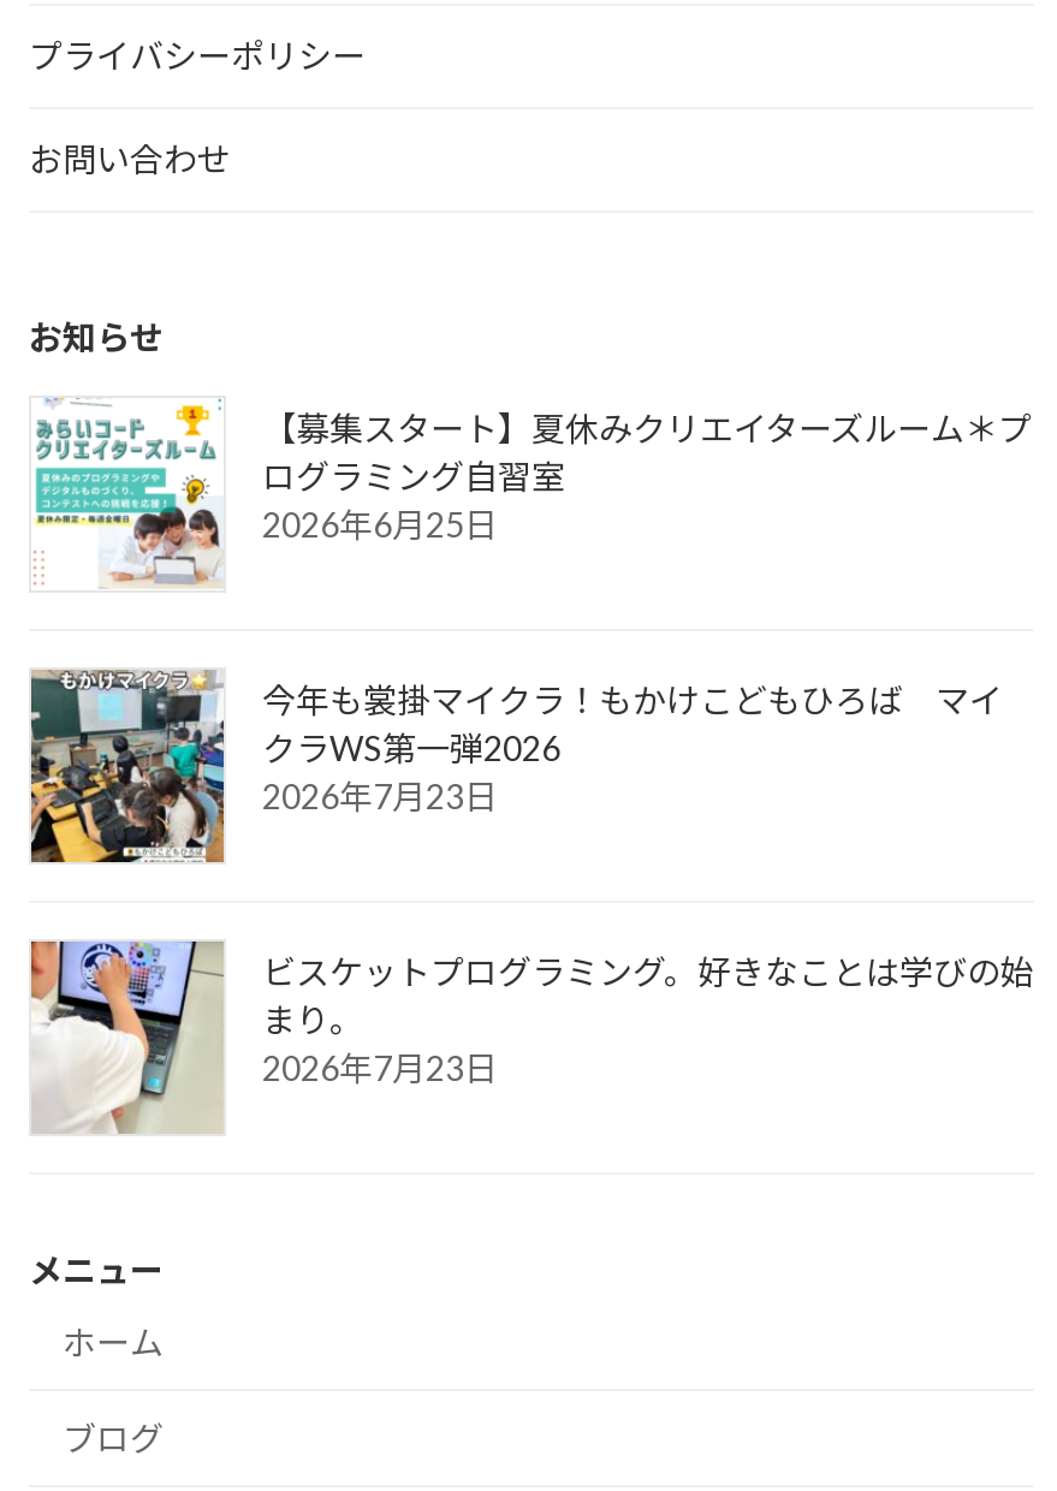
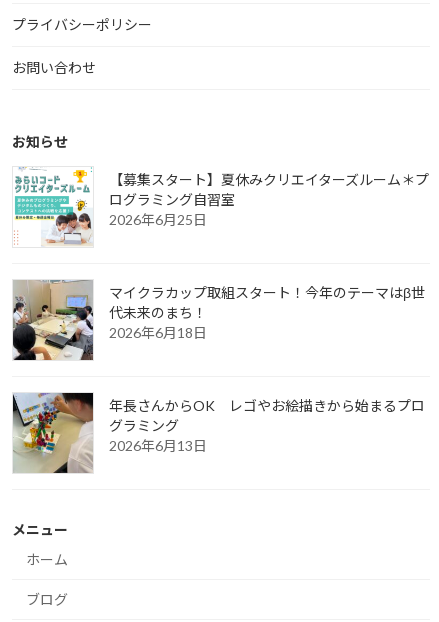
[29,670,1003,865] [image] | 今年も裳掛マイクラ！もかけこどもひろば マイ | クラWS第一弾2026 | 2026年7月23日 -> [12,280,425,361] [image] | マイクラカップ取組スタート！今年のテーマはβ世 | 代未来のまち！ | 2026年6月18日
[29,939,1034,1134] [image] | ビスケットプログラミング。好きなことは学びの始 | まり。 | 2026年7月23日 -> [12,392,425,474] [image] | 年長さんからOK レゴやお絵描きから始まるプロ | グラミング | 2026年6月13日

